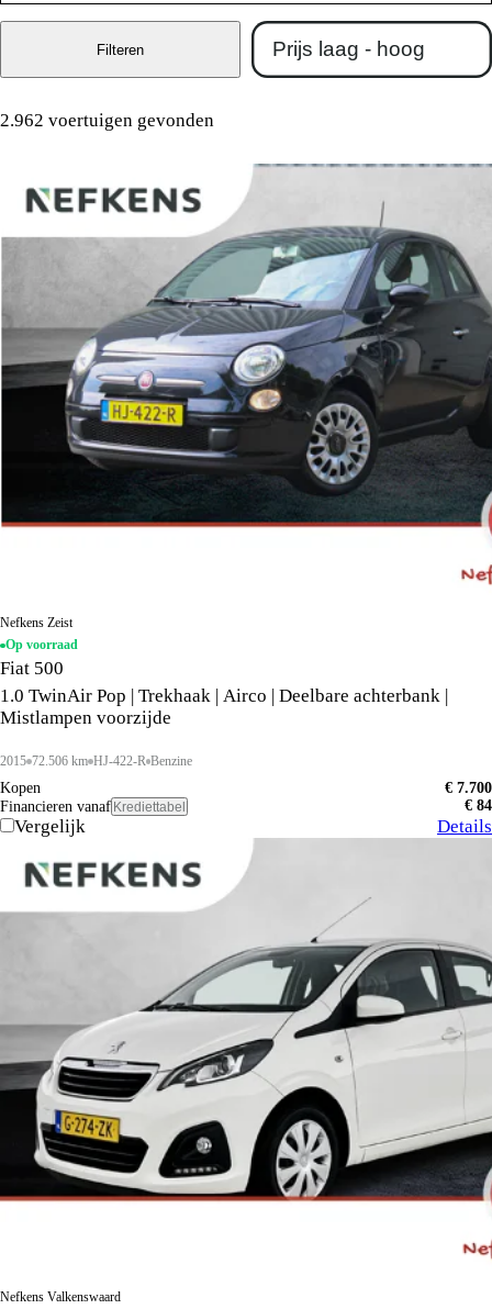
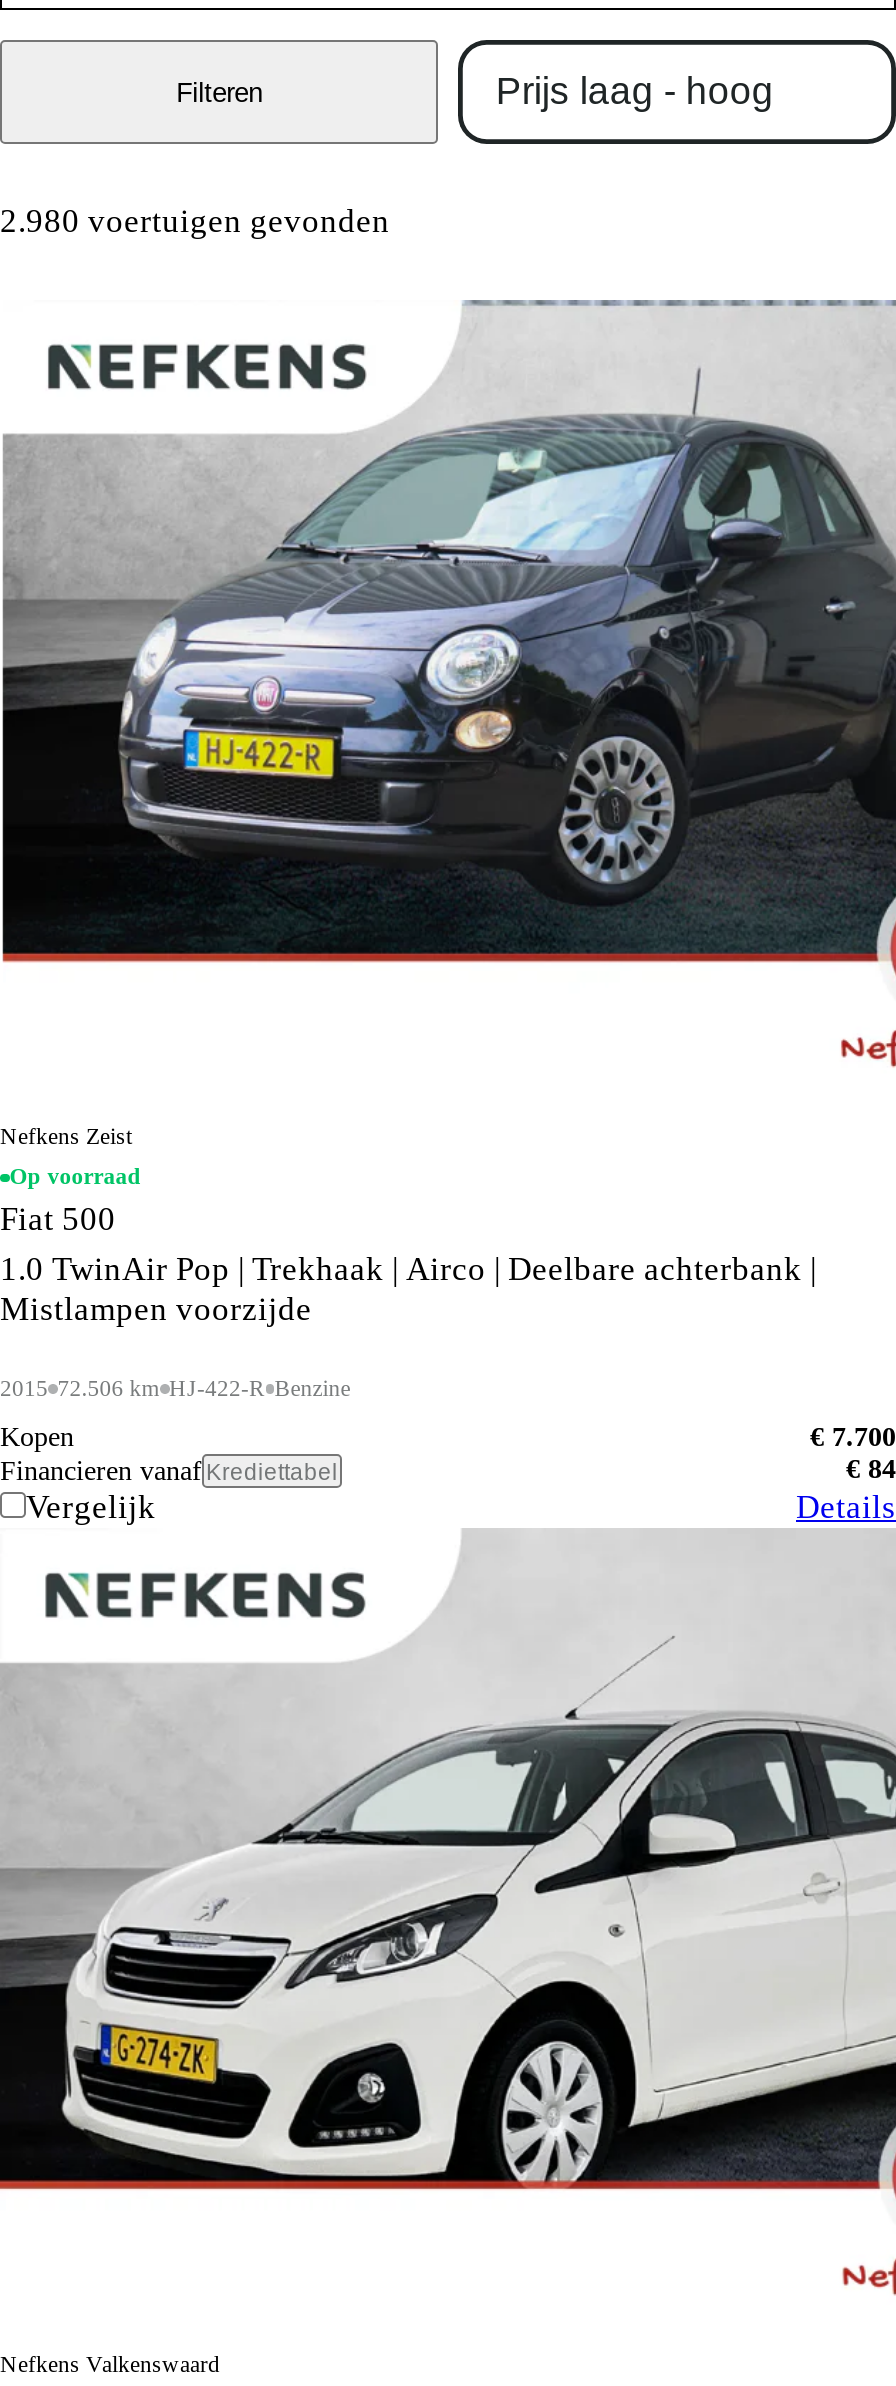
[0,110,214,131] 2.962 voertuigen gevonden -> [0,202,390,240] 2.980 voertuigen gevonden

